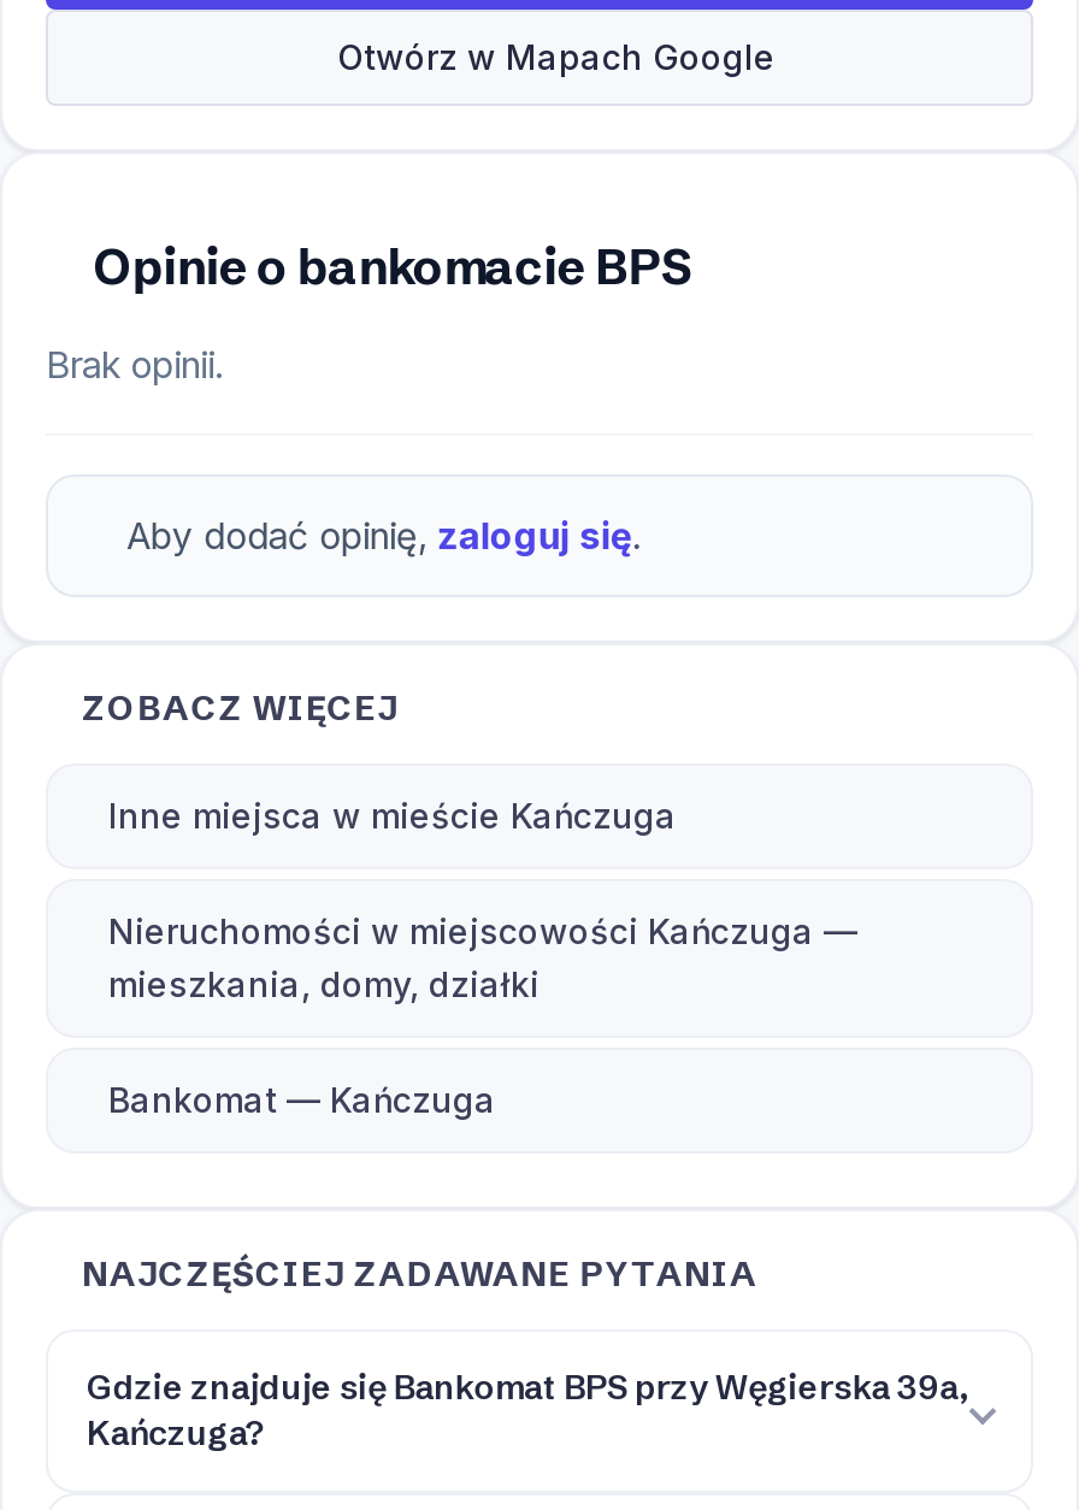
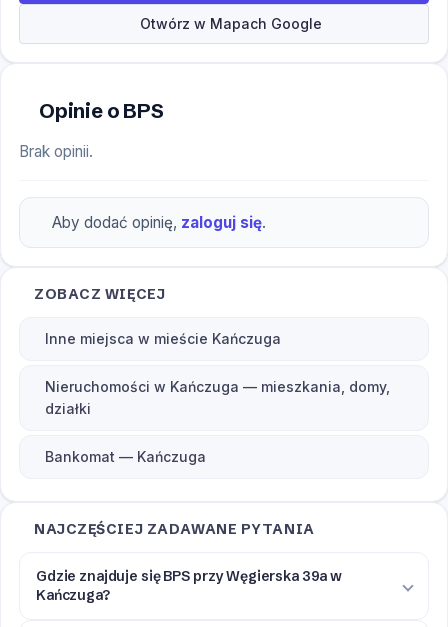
[94,236,692,296] Opinie o bankomacie BPS -> [39,98,164,123] Opinie o BPS
[108,911,857,1005] Nieruchomości w miejscowości Kańczuga — | mieszkania, domy, działki -> [45,378,390,417] Nieruchomości w Kańczuga — mieszkania, domy, | działki
[87,1366,968,1410] Gdzie znajduje się Bankomat BPS przy Węgierska 39a, -> [36,567,342,585] Gdzie znajduje się BPS przy Węgierska 39a w

